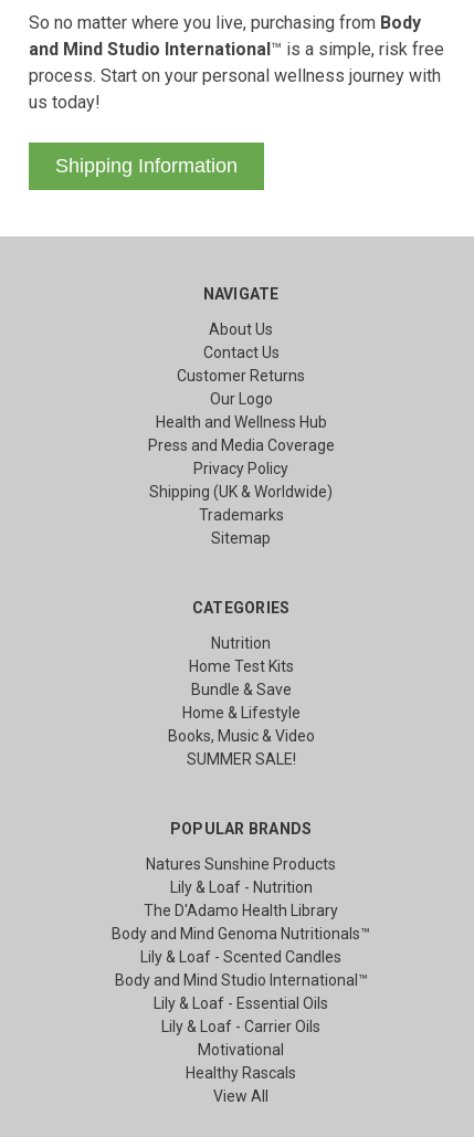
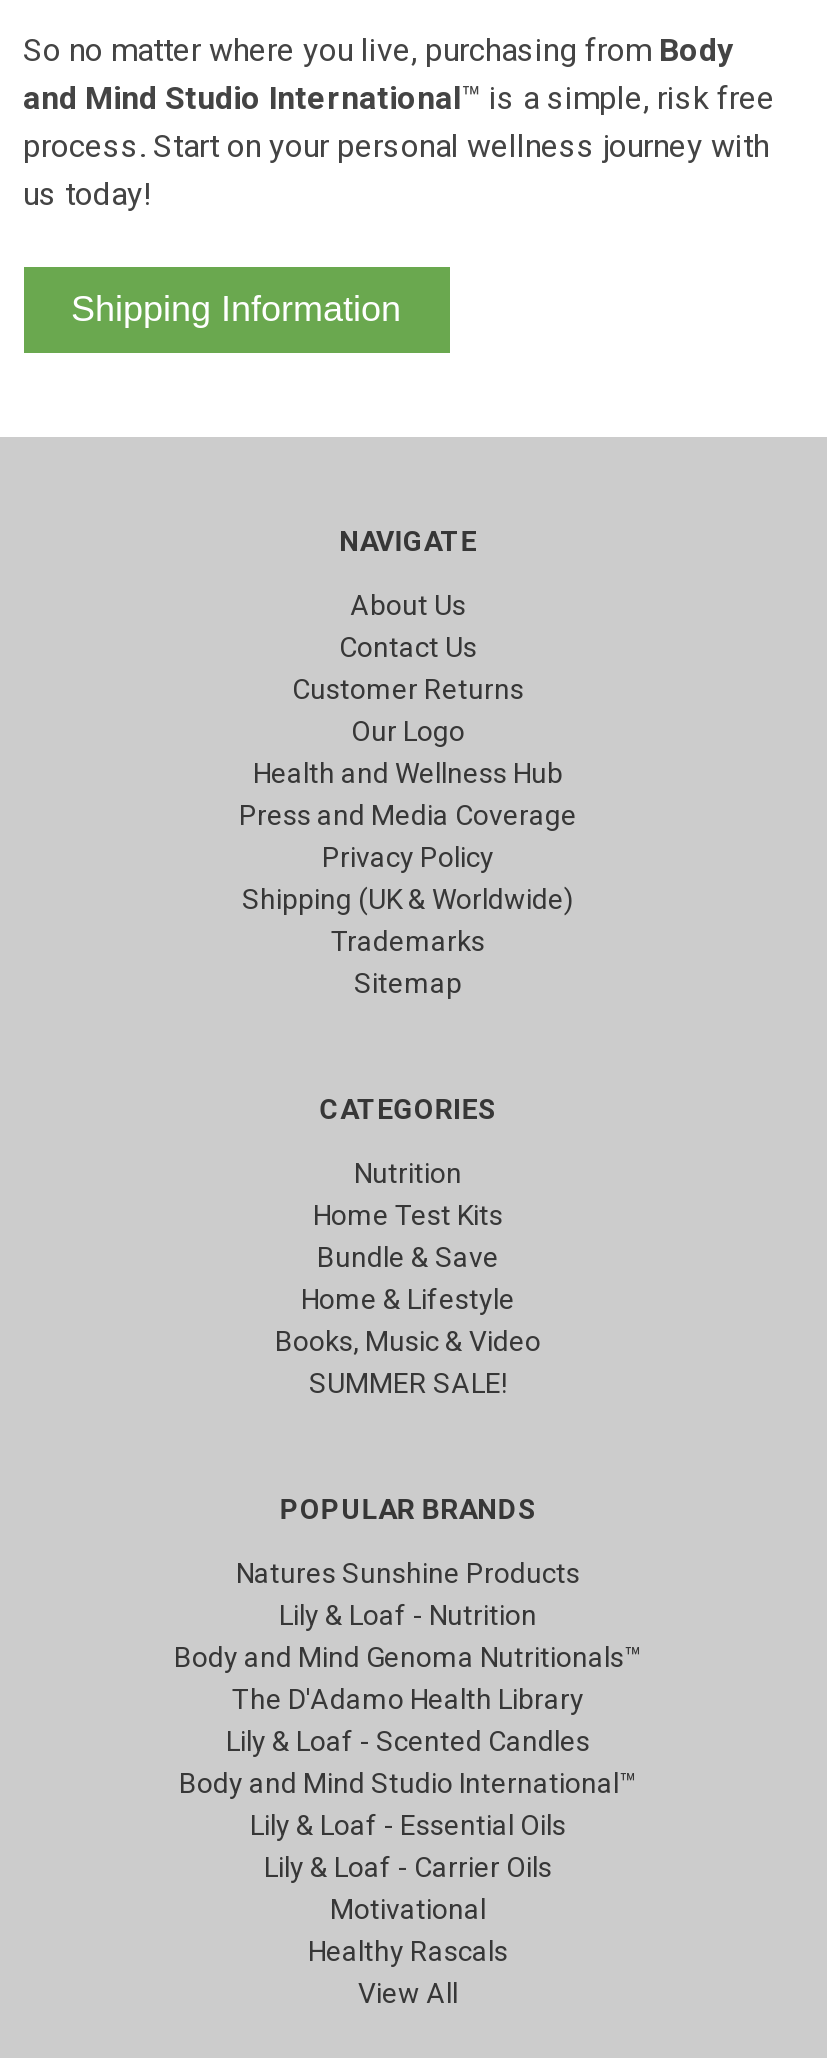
moved [144,901,338,919] -> [232,1683,584,1715]: The D'Adamo Health Library
moved [112,925,370,942] -> [174,1641,642,1673]: Body and Mind Genoma Nutritionals™

